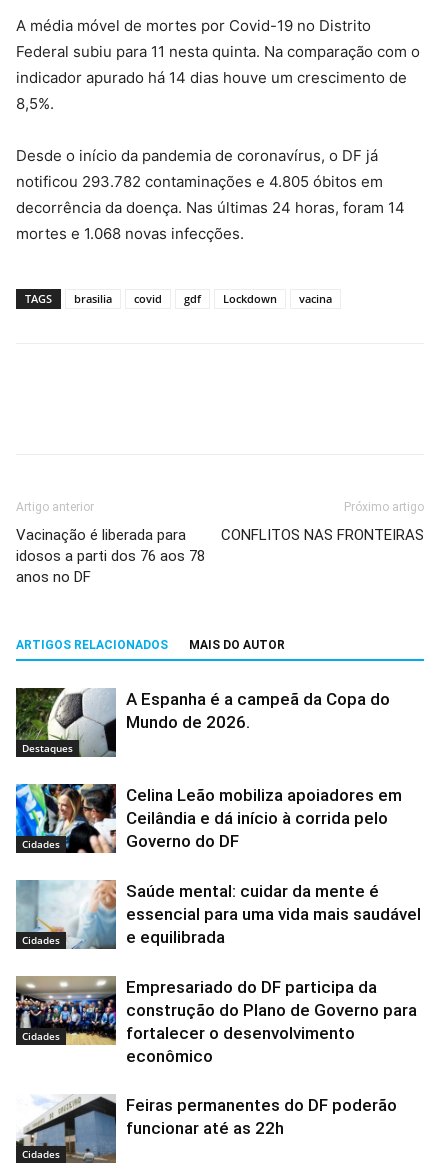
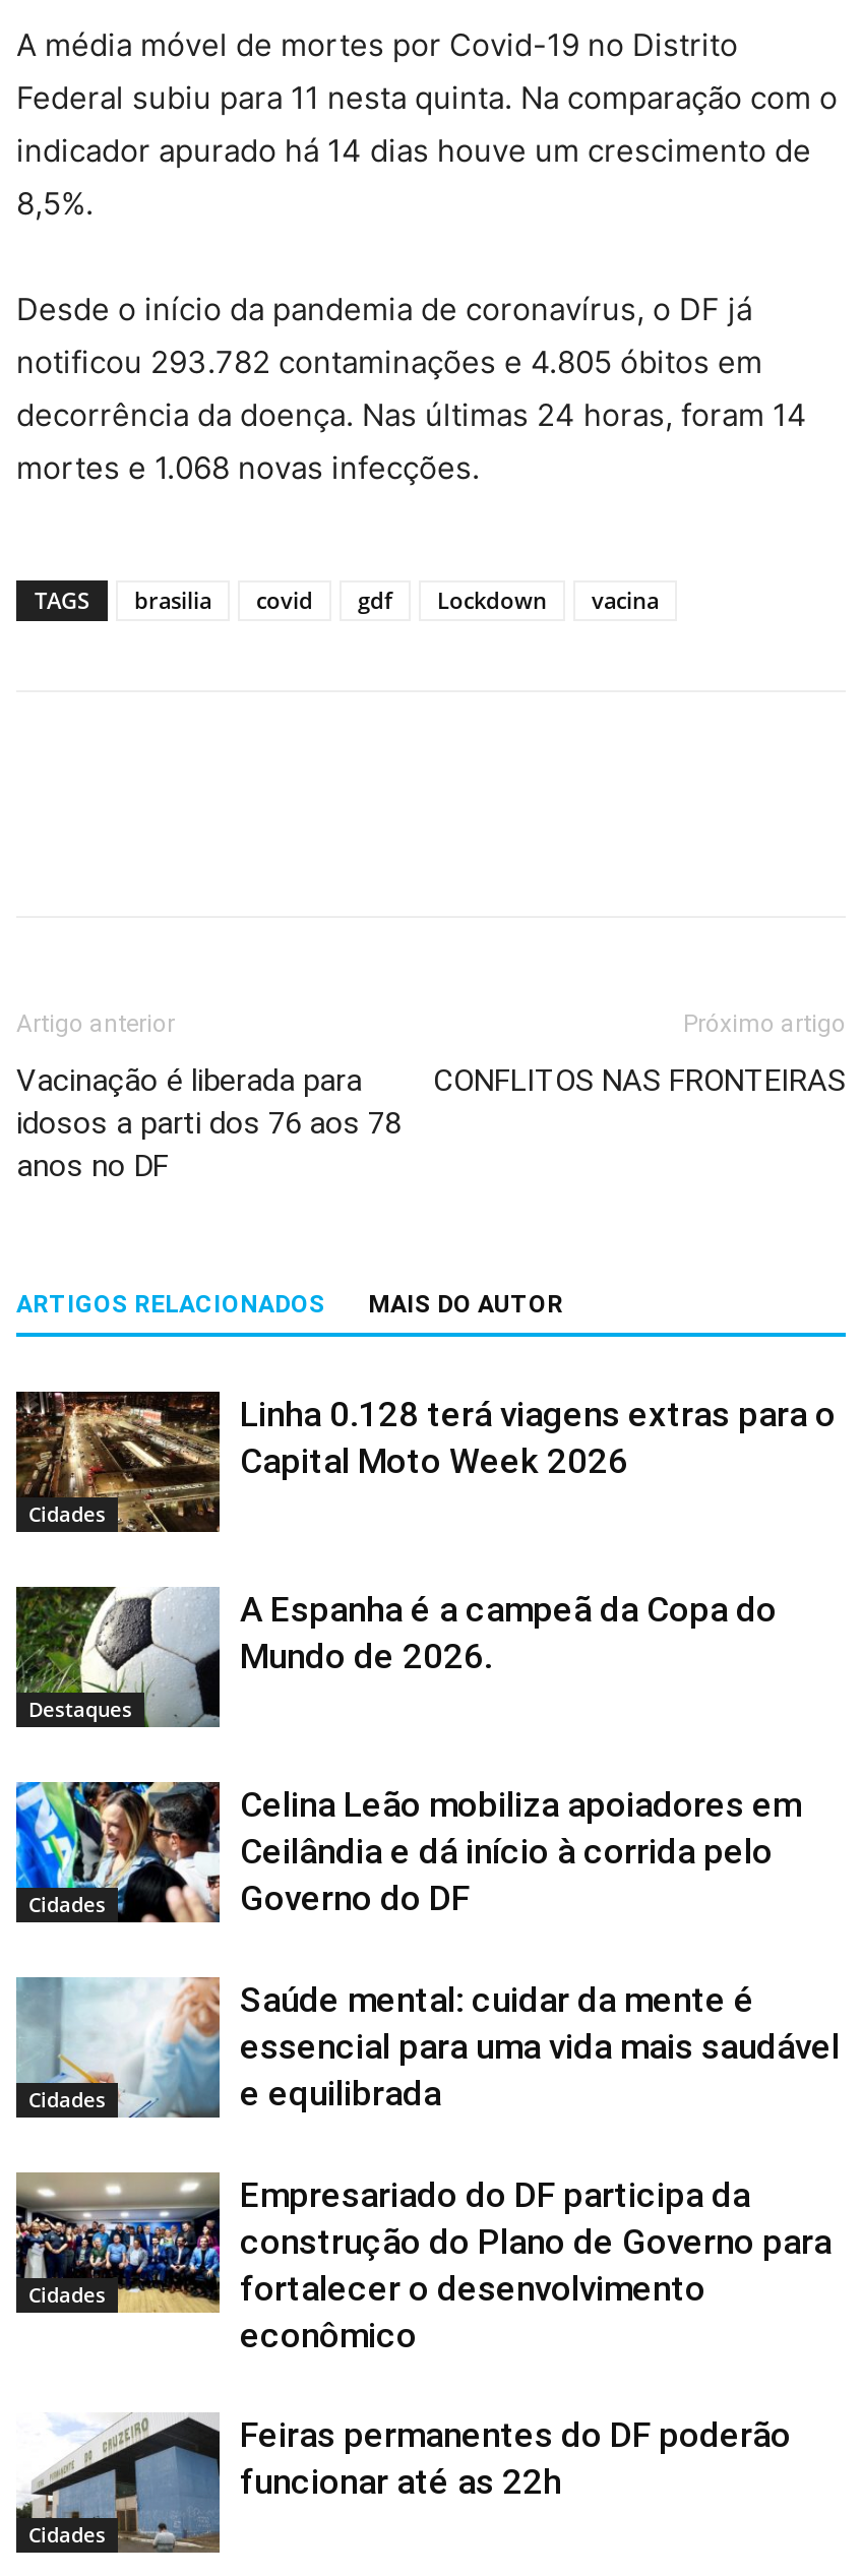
none -> [14,1390,220,1534] [image] | Cidades
none -> [240,1394,836,1481] Linha 0.128 terá viagens extras para o | Capital Moto Week 2026

